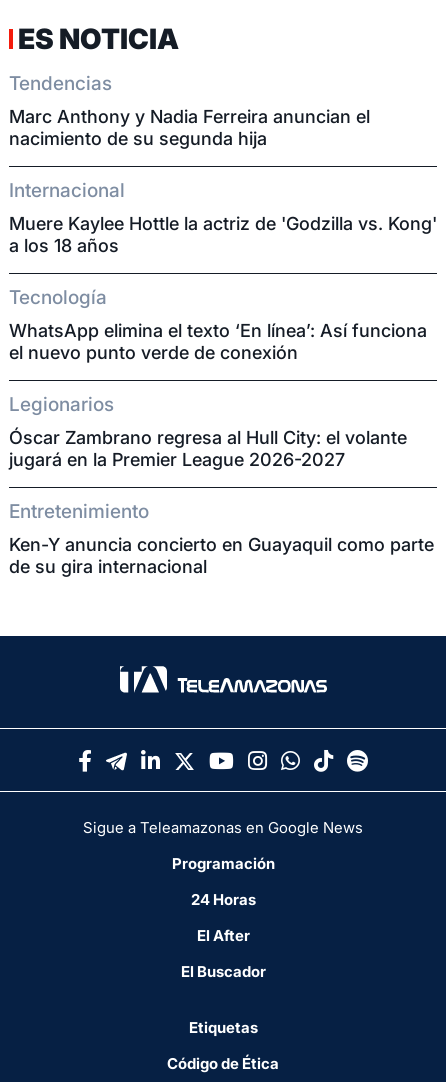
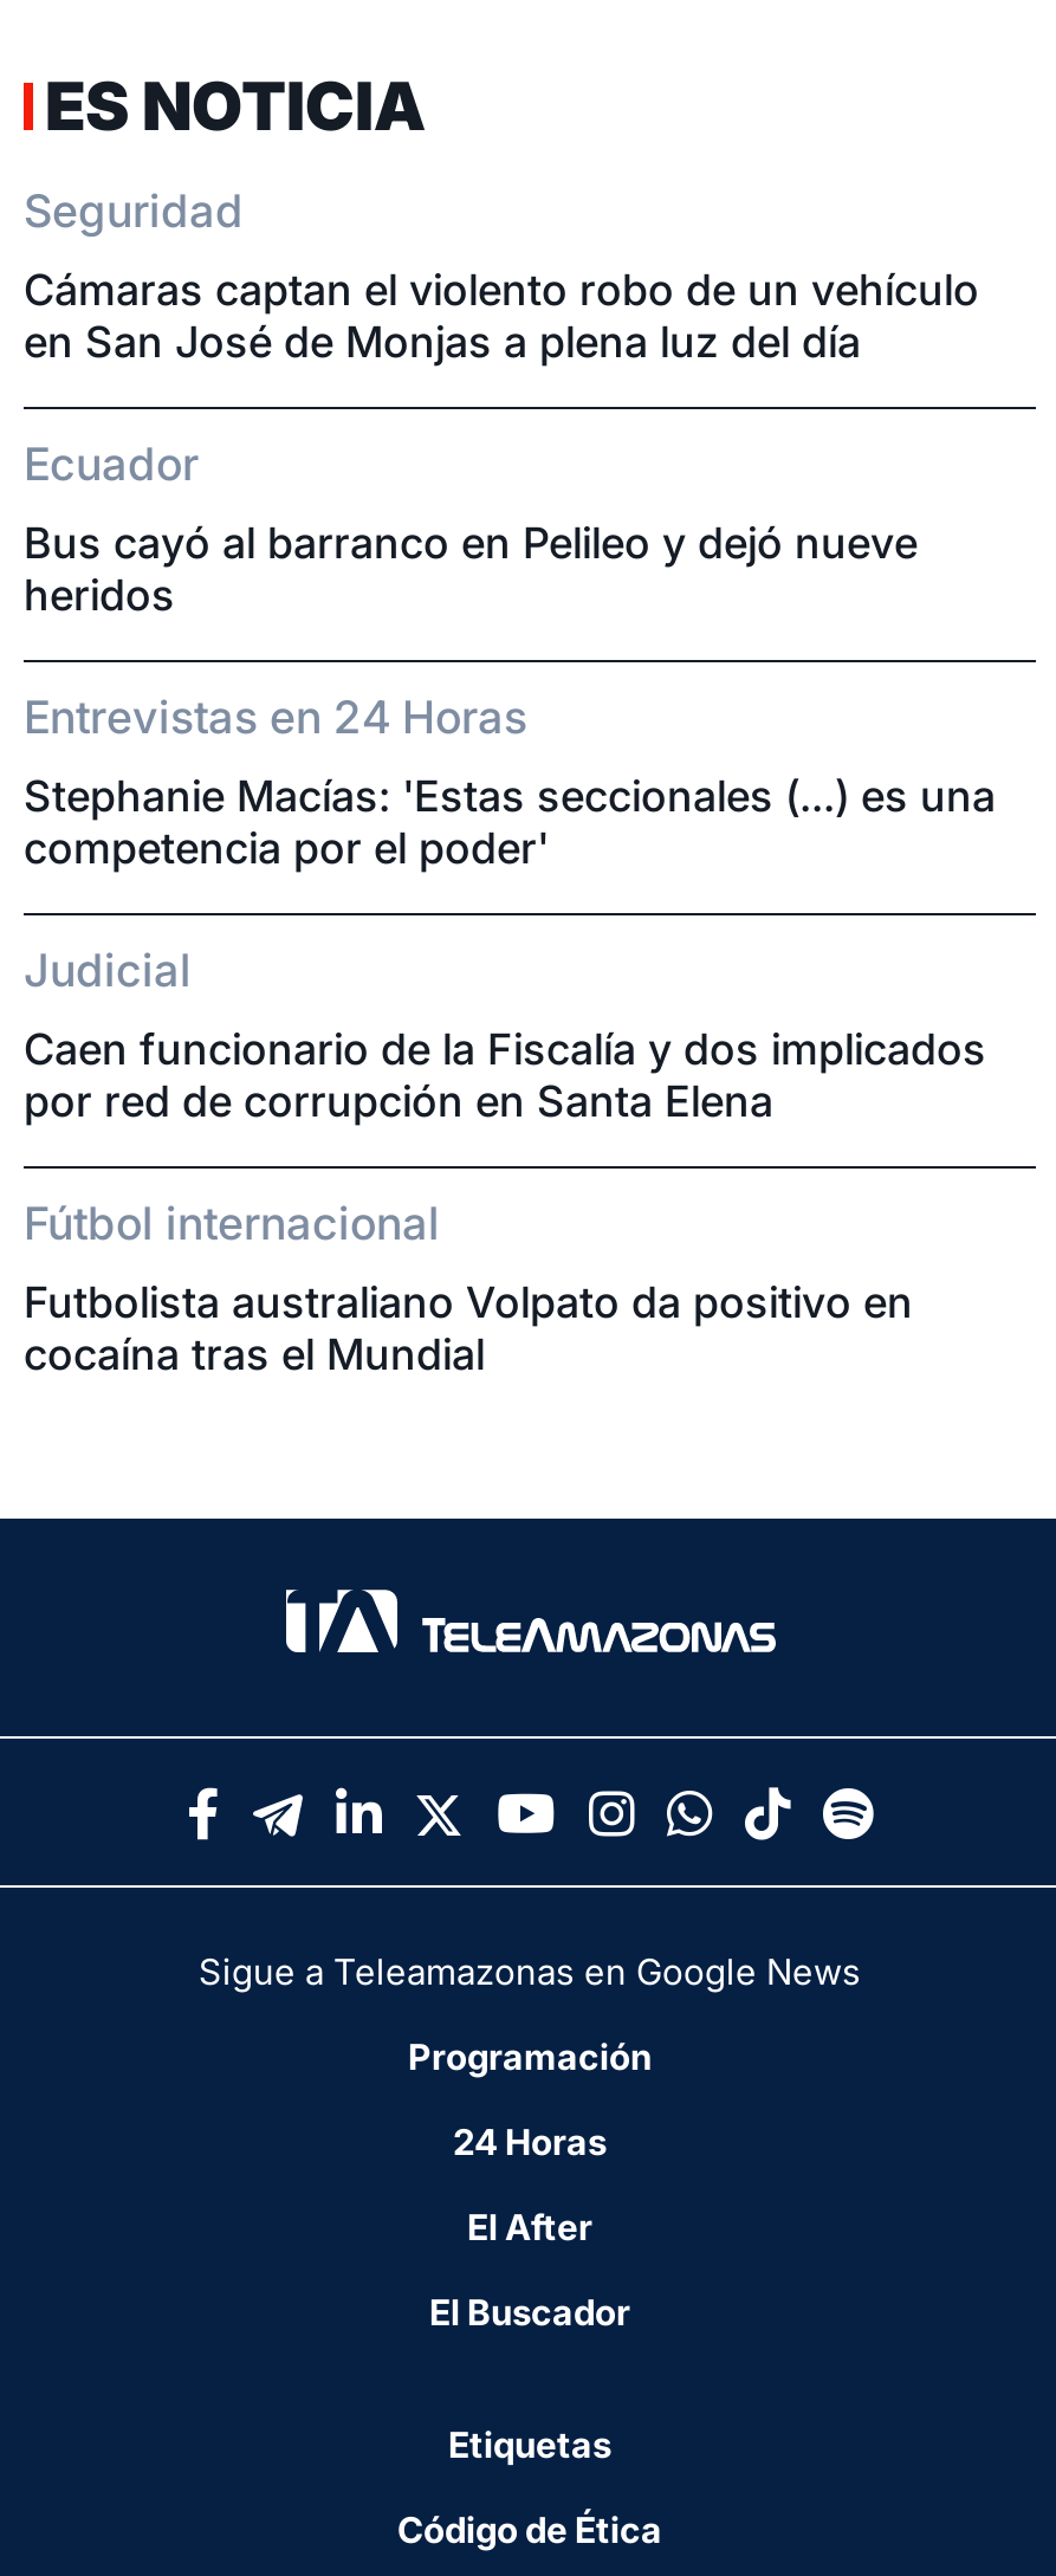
[9,72,112,95] Tendencias -> [24,186,244,240] Seguridad
[9,106,370,149] Marc Anthony y Nadia Ferreira anuncian el | nacimiento de su segunda hija -> [24,266,979,368] Cámaras captan el violento robo de un vehículo | en San José de Monjas a plena luz del día
[9,179,125,202] Internacional -> [24,439,199,493] Ecuador
[9,213,437,256] Muere Kaylee Hottle la actriz de 'Godzilla vs. Kong' | a los 18 años -> [24,519,918,621] Bus cayó al barranco en Pelileo y dejó nueve | heridos
[9,286,107,309] Tecnología -> [24,692,527,746] Entrevistas en 24 Horas
[9,320,427,363] WhatsApp elimina el texto ‘En línea’: Así funciona | el nuevo punto verde de conexión -> [24,772,996,874] Stephanie Macías: 'Estas seccionales (...) es una | competencia por el poder'
[9,393,114,416] Legionarios -> [24,945,192,999] Judicial
[9,427,407,470] Óscar Zambrano regresa al Hull City: el volante | jugará en la Premier League 2026-2027 -> [24,1025,986,1127] Caen funcionario de la Fiscalía y dos implicados | por red de corrupción en Santa Elena
[9,500,149,523] Entretenimiento -> [24,1198,440,1253] Fútbol internacional
[9,534,434,577] Ken-Y anuncia concierto en Guayaquil como parte | de su gira internacional -> [24,1279,913,1380] Futbolista australiano Volpato da positivo en | cocaína tras el Mundial

